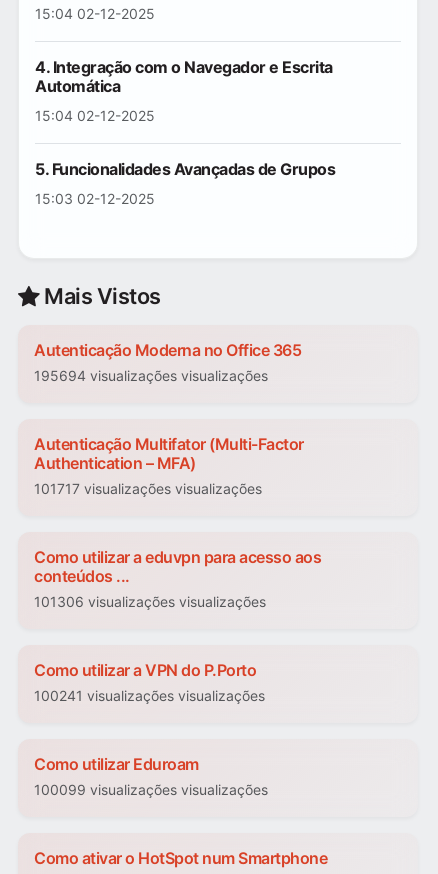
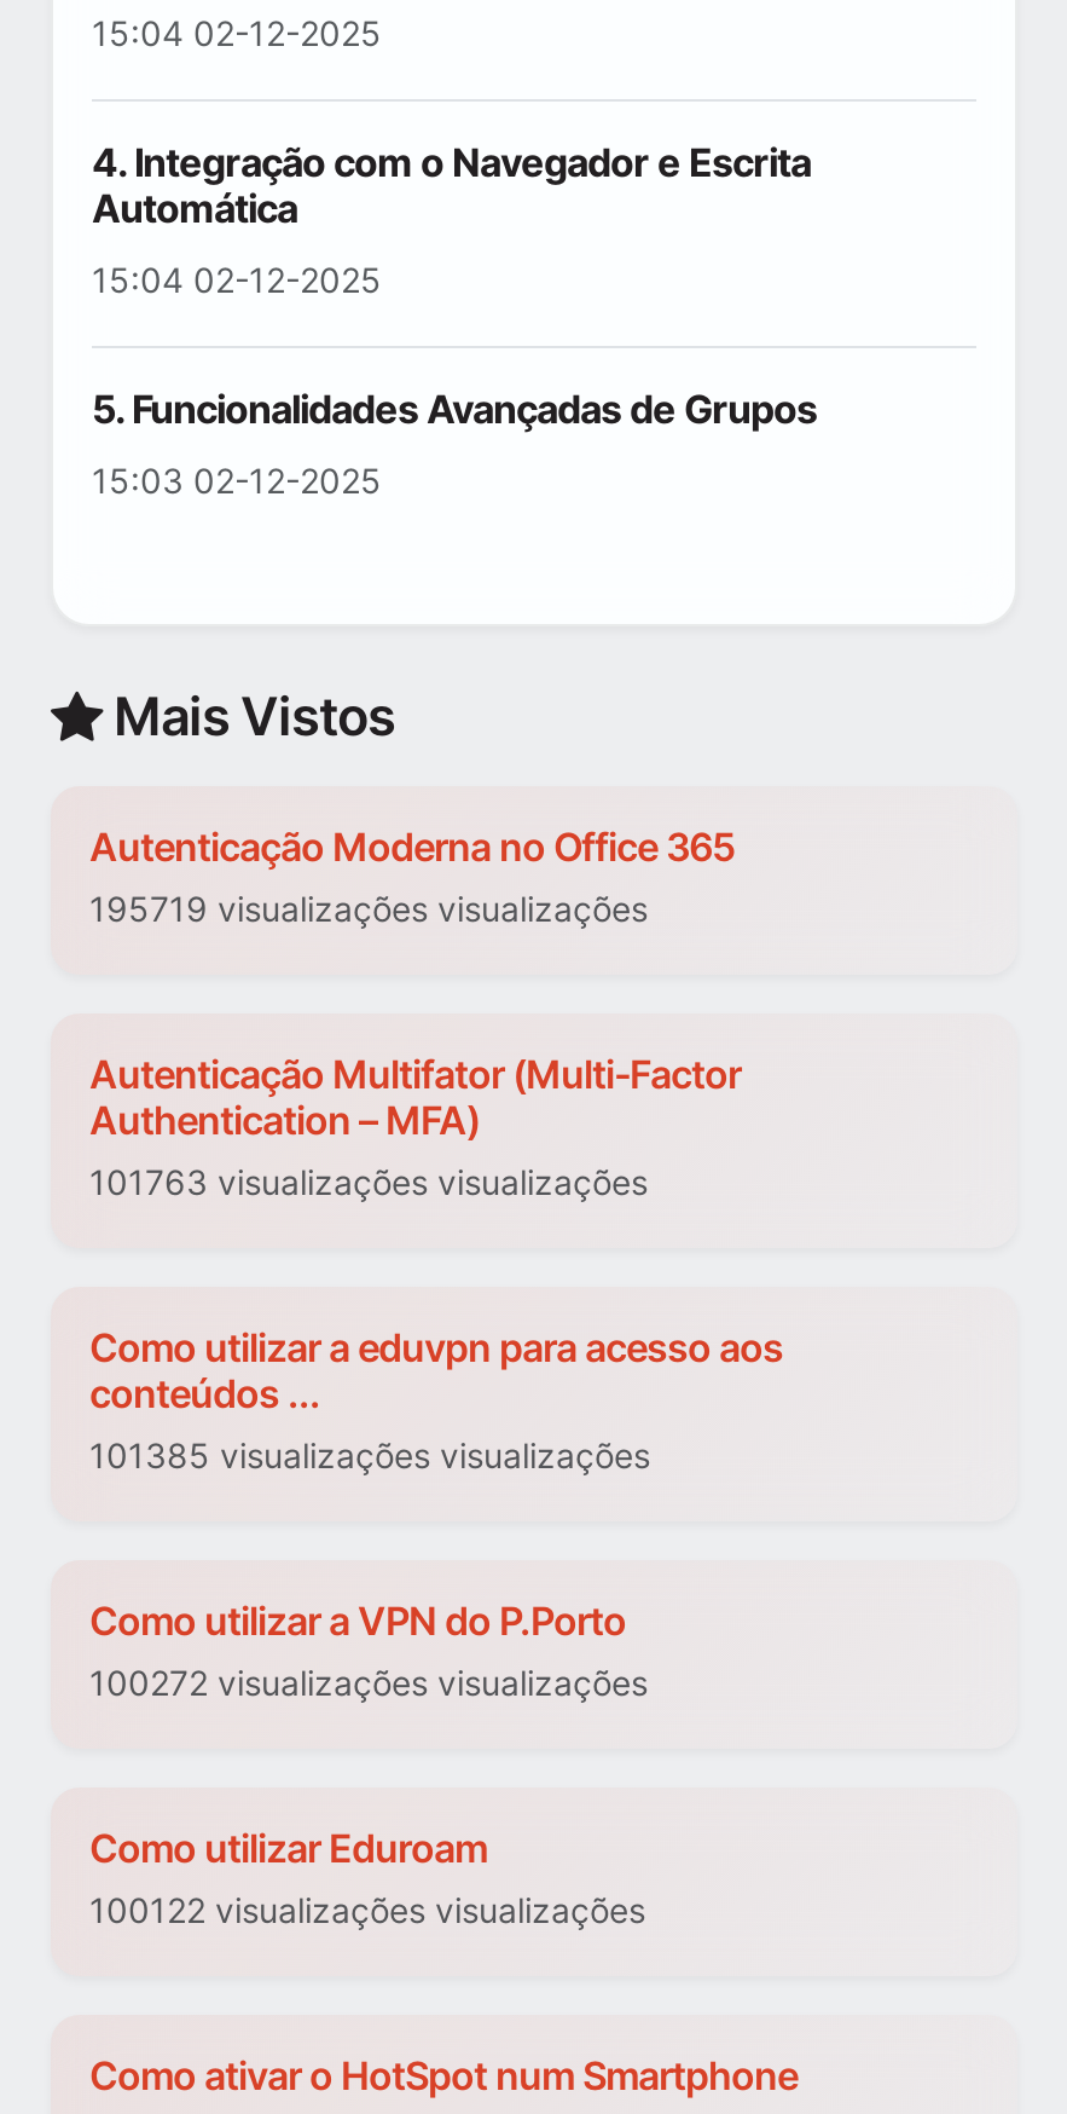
[34,367,268,384] 195694 visualizações visualizações -> [89,889,648,930] 195719 visualizações visualizações
[34,480,262,497] 101717 visualizações visualizações -> [89,1162,648,1203] 101763 visualizações visualizações
[34,593,266,610] 101306 visualizações visualizações -> [89,1436,650,1477] 101385 visualizações visualizações
[34,687,265,704] 100241 visualizações visualizações -> [89,1663,648,1704] 100272 visualizações visualizações
[34,781,268,798] 100099 visualizações visualizações -> [89,1890,645,1931] 100122 visualizações visualizações

